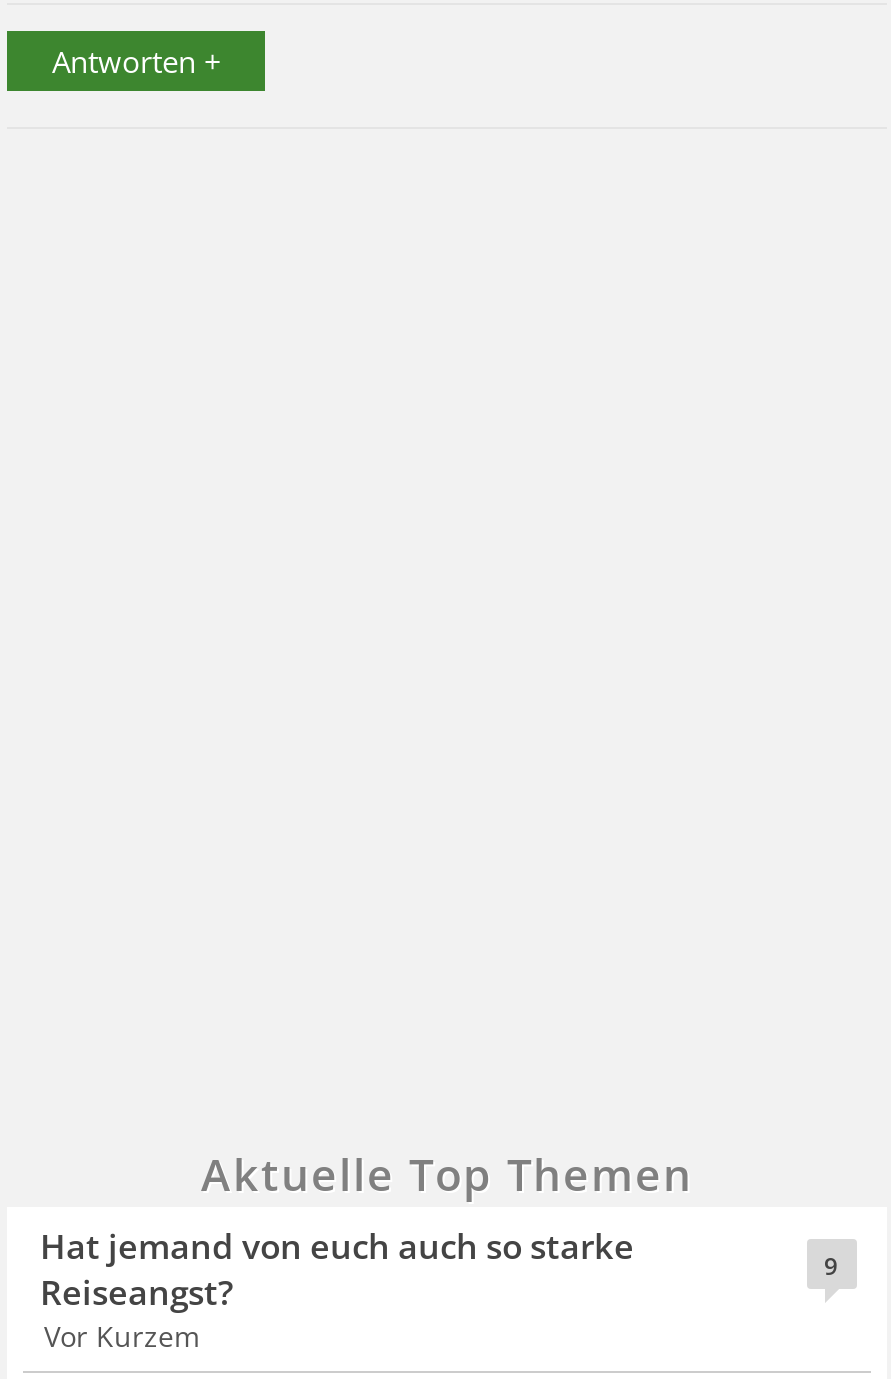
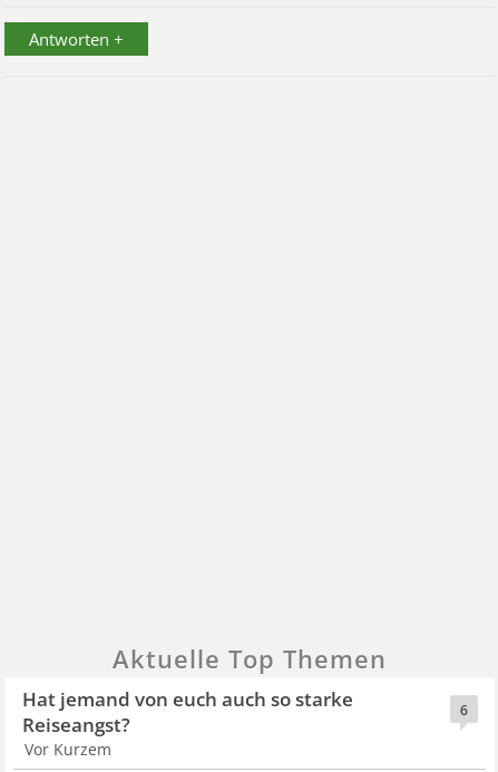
[824,1249,838,1283] 9 -> [460,701,467,720] 6

